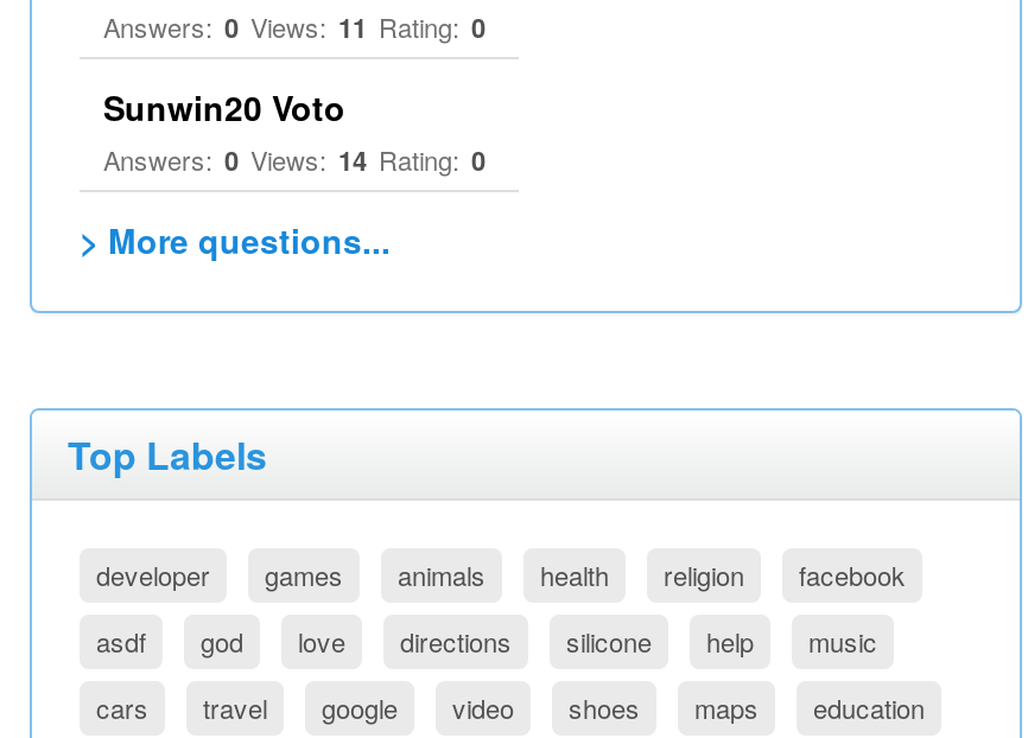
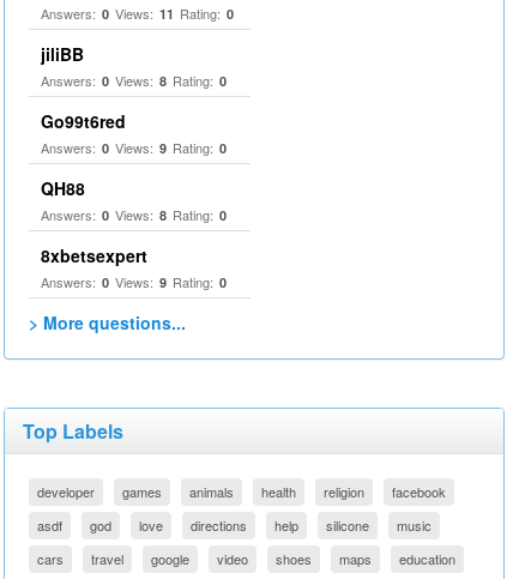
[103,83,486,178] Sunwin20 Voto | Answers: 0 Views: 14 Rating: 0 -> [41,42,227,291] jiliBB | Answers: 0 Views: 8 Rating: 0 | Go99t6red | Answers: 0 Views: 9 Rating: 0 | QH88 | Answers: 0 Views: 8 Rating: 0 | 8xbetsexpert | Answers: 0 Views: 9 Rating: 0
moved [566,622,652,660] -> [326,515,369,535]: silicone

